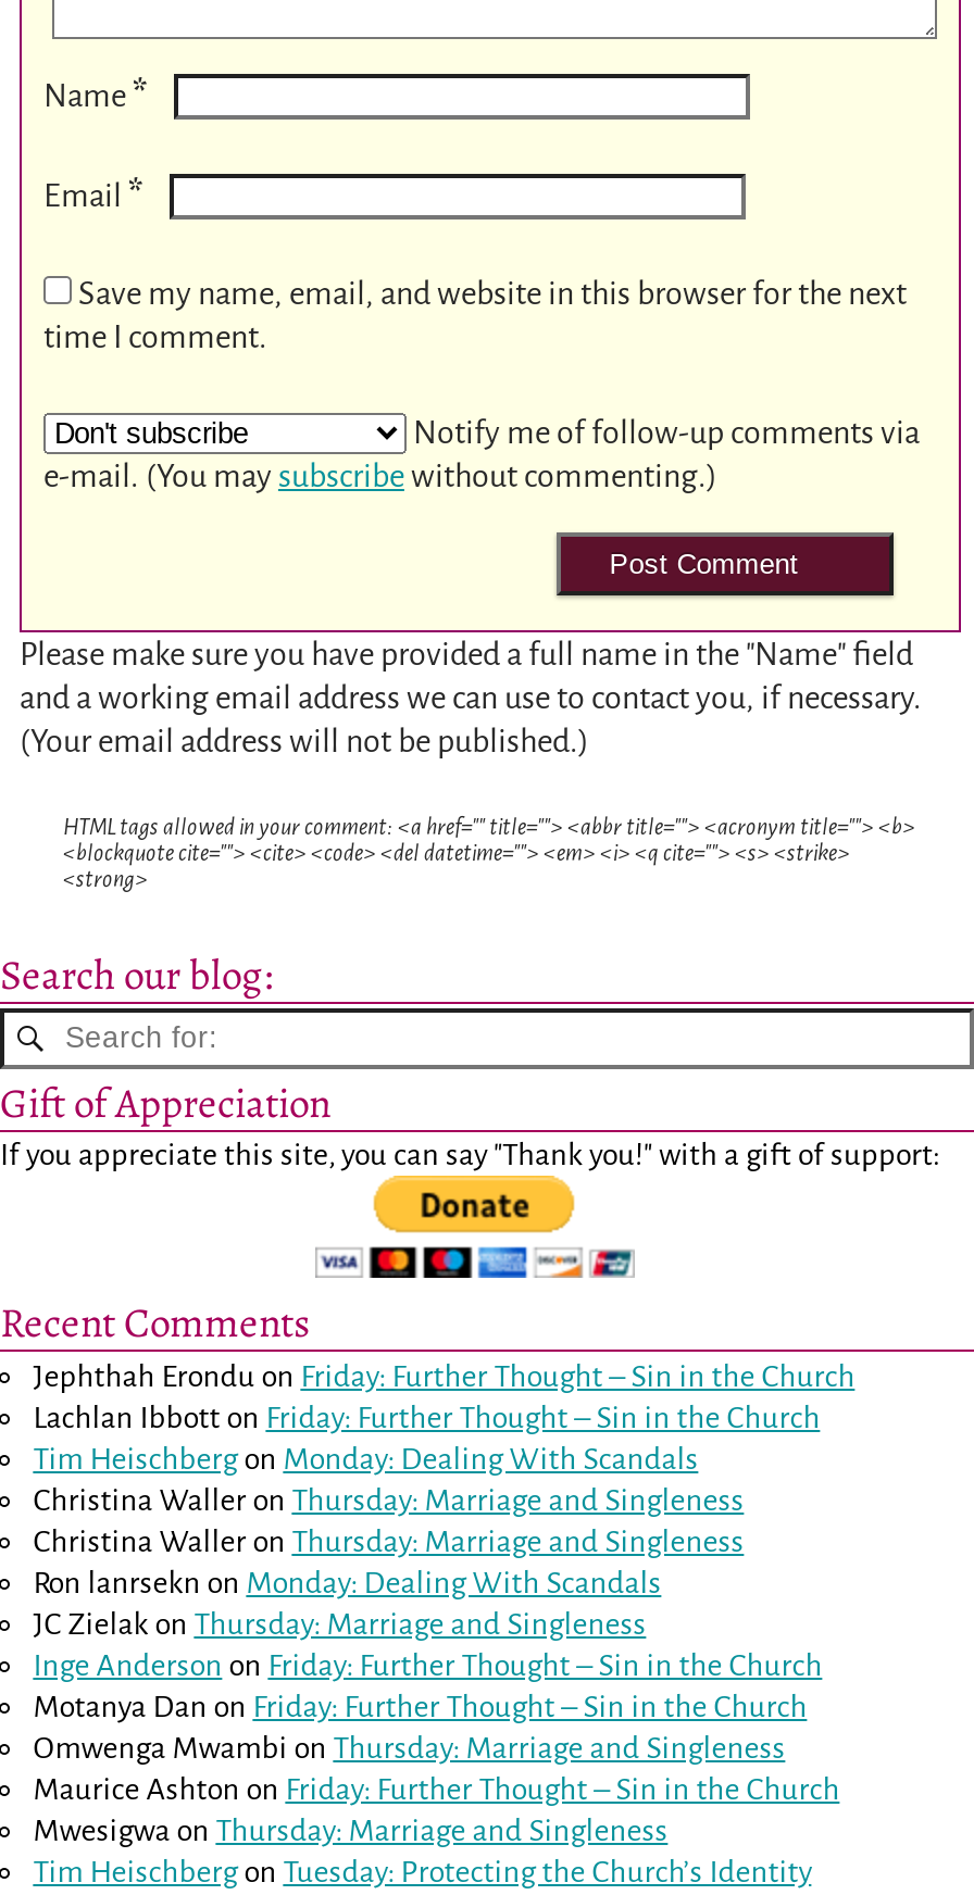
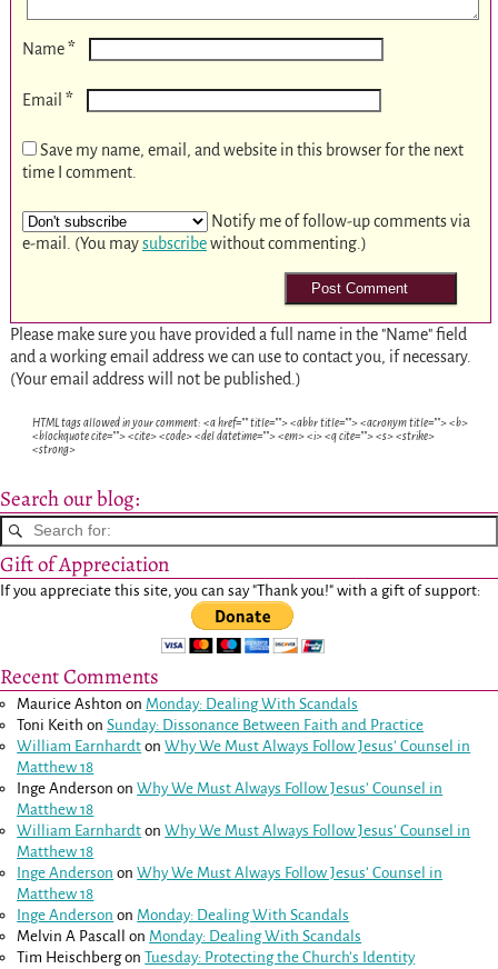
[33,1361,855,1848] Jephthah Erondu on Friday: Further Thought – Sin in the Church | Lachlan Ibbott on Friday: Further Thought – Sin in the Church | Tim Heischberg on Monday: Dealing With Scandals | Christina Waller on Thursday: Marriage and Singleness | Christina Waller on Thursday: Marriage and Singleness | Ron lanrsekn on Monday: Dealing With Scandals | JC Zielak on Thursday: Marriage and Singleness | Inge Anderson on Friday: Further Thought – Sin in the Church | Motanya Dan on Friday: Further Thought – Sin in the Church | Omwenga Mwambi on Thursday: Marriage and Singleness | Maurice Ashton on Friday: Further Thought – Sin in the Church | Mwesigwa on Thursday: Marriage and Singleness -> [17,696,470,945] Maurice Ashton on Monday: Dealing With Scandals | Toni Keith on Sunday: Dissonance Between Faith and Practice | William Earnhardt on Why We Must Always Follow Jesus’ Counsel in | Matthew 18 | Inge Anderson on Why We Must Always Follow Jesus’ Counsel in | Matthew 18 | William Earnhardt on Why We Must Always Follow Jesus’ Counsel in | Matthew 18 | Inge Anderson on Why We Must Always Follow Jesus’ Counsel in | Matthew 18 | Inge Anderson on Monday: Dealing With Scandals | Melvin A Pascall on Monday: Dealing With Scandals

